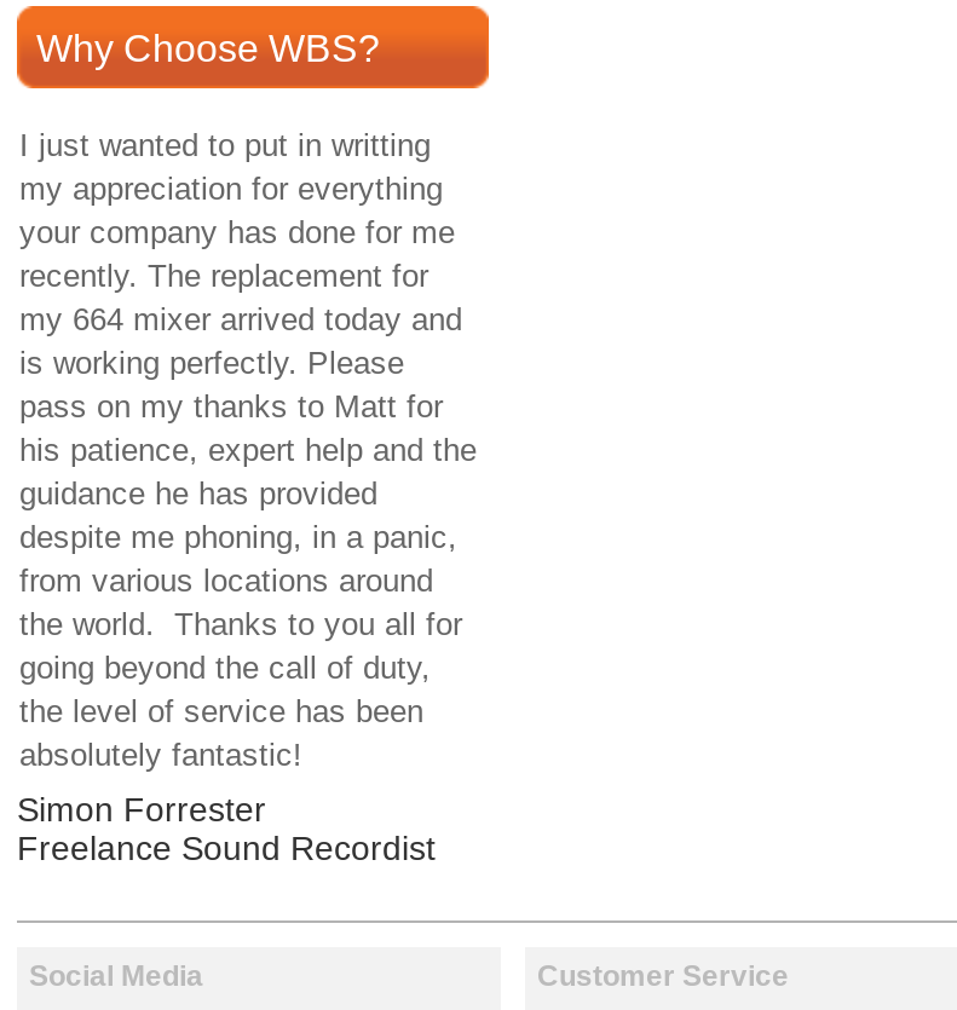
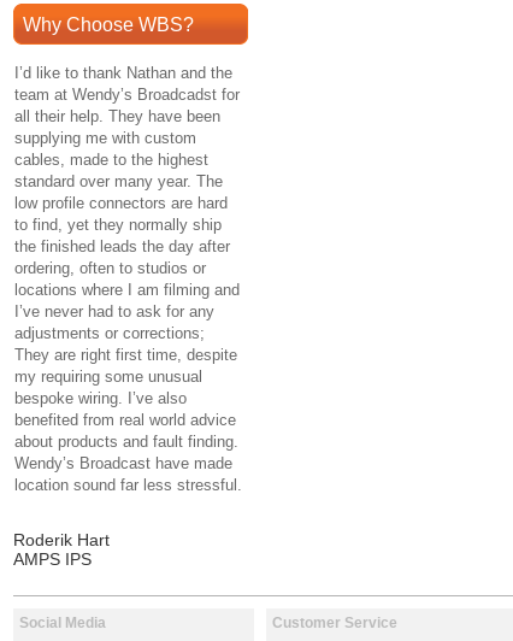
[17,127,477,867] I just wanted to put in writting | my appreciation for everything | your company has done for me | recently. The replacement for | my 664 mixer arrived today and | is working perfectly. Please | pass on my thanks to Matt for | his patience, expert help and the | guidance he has provided | despite me phoning, in a panic, | from various locations around | the world. Thanks to you all for | going beyond the call of duty, | the level of service has been | absolutely fantastic! | Simon Forrester | Freelance Sound Recordist -> [13,64,242,569] I’d like to thank Nathan and the | team at Wendy’s Broadcadst for | all their help. They have been | supplying me with custom | cables, made to the highest | standard over many year. The | low profile connectors are hard | to find, yet they normally ship | the finished leads the day after | ordering, often to studios or | locations where I am filming and | I’ve never had to ask for any | adjustments or corrections; | They are right first time, despite | my requiring some unusual | bespoke wiring. I’ve also | benefited from real world advice | about products and fault finding. | Wendy’s Broadcast have made | location sound far less stressful. | Roderik Hart | AMPS IPS

